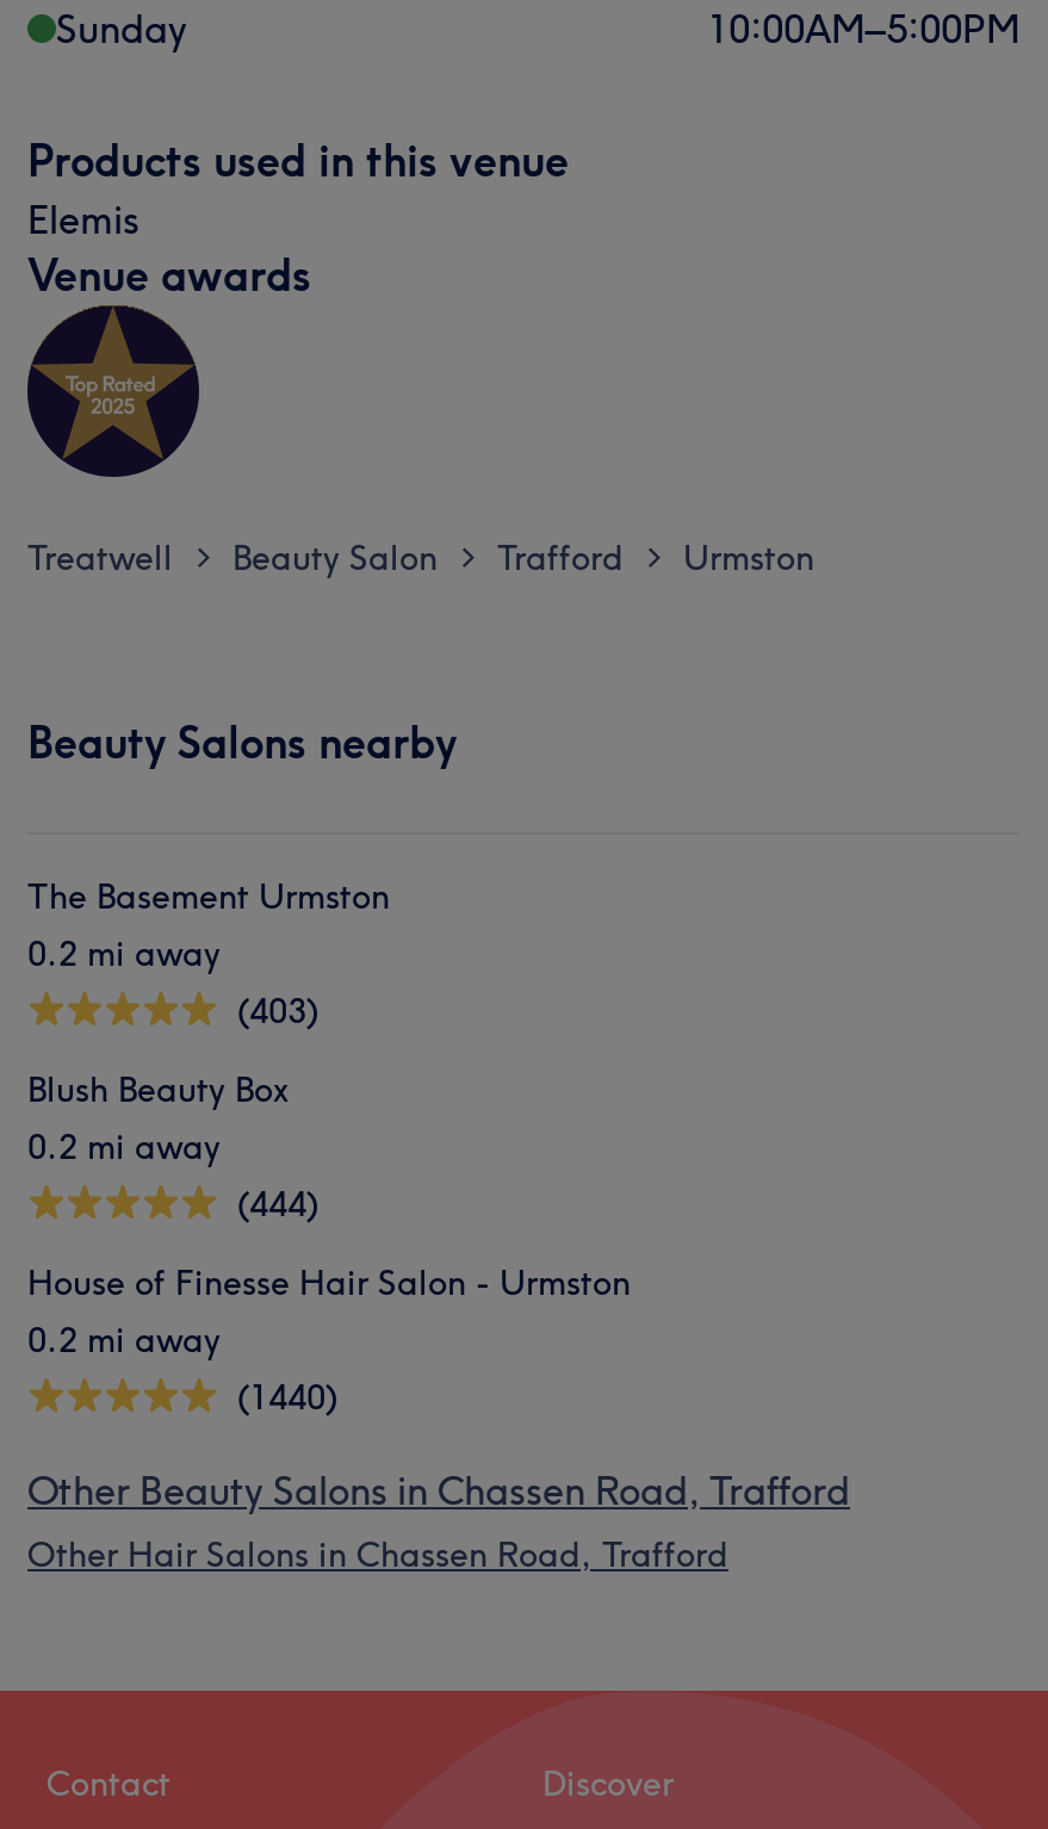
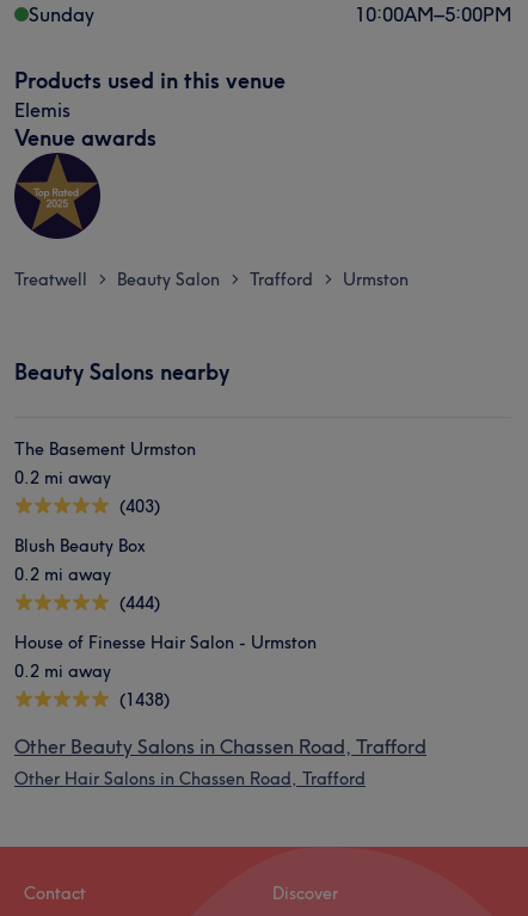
[237,1376,337,1419] (1440) -> [119,689,170,711] (1438)

